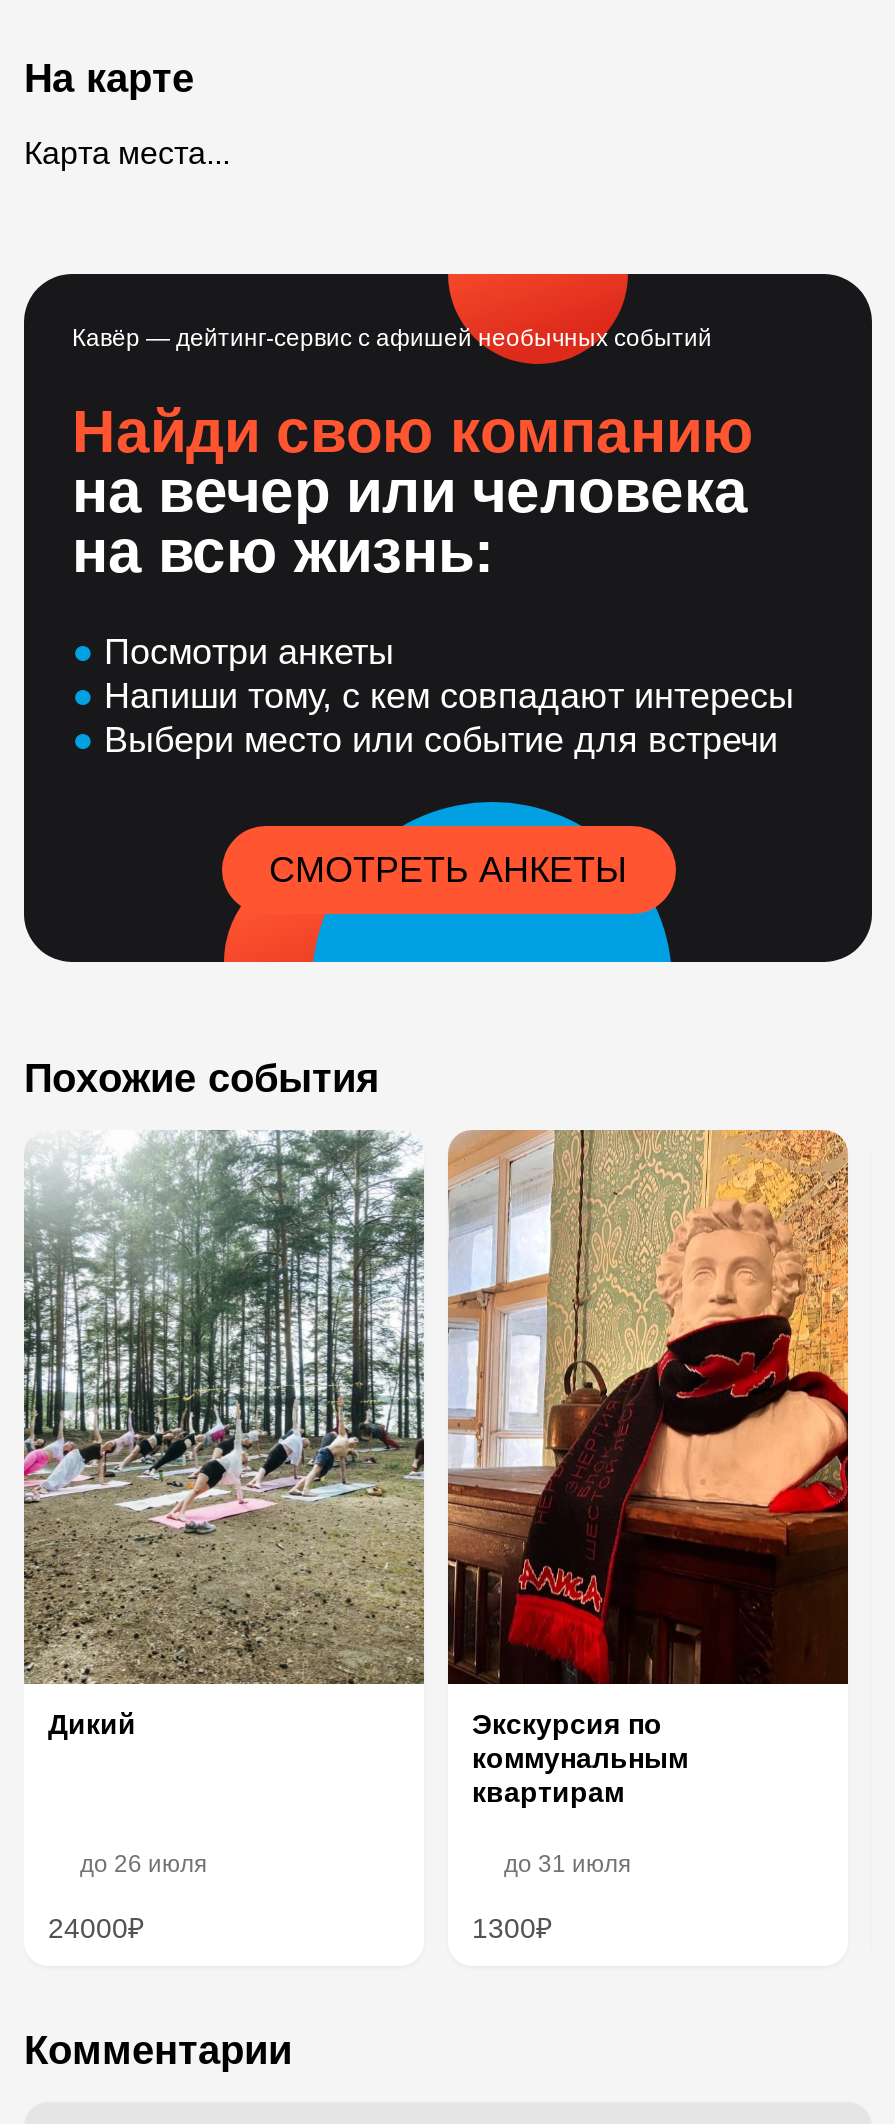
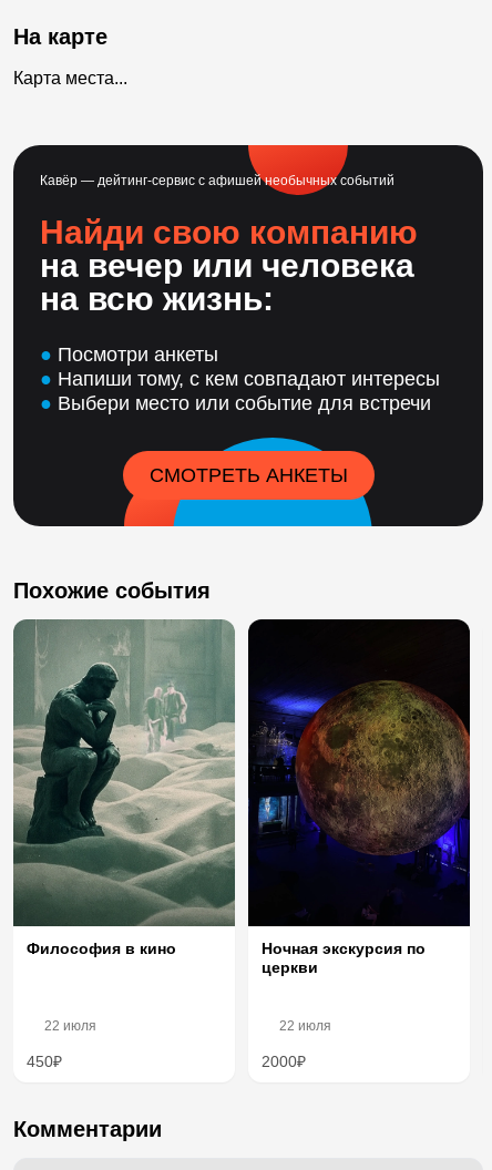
[24,1130,424,1740] [image] | Дикий -> [12,618,236,957] [image] | Философия в кино
[446,1128,850,1808] [image] | Экскурсия по | коммунальным | квартирам -> [247,618,471,976] [image] | Ночная экскурсия по | церкви
[80,1850,208,1878] до 26 июля -> [44,1018,96,1034] 22 июля
[504,1850,632,1878] до 31 июля -> [279,1018,331,1034] 22 июля
[48,1912,144,1944] 24000₽ -> [27,1052,62,1070] 450₽
[472,1912,552,1944] 1300₽ -> [262,1052,306,1070] 2000₽

